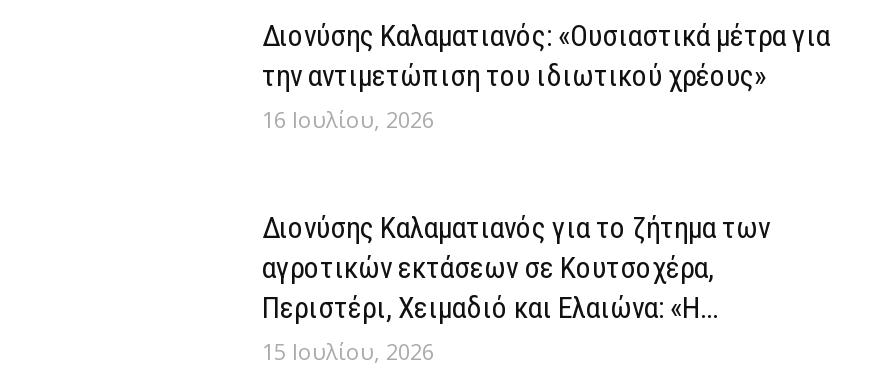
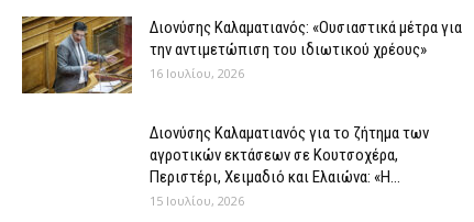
none -> [21,15,133,95] [image]

